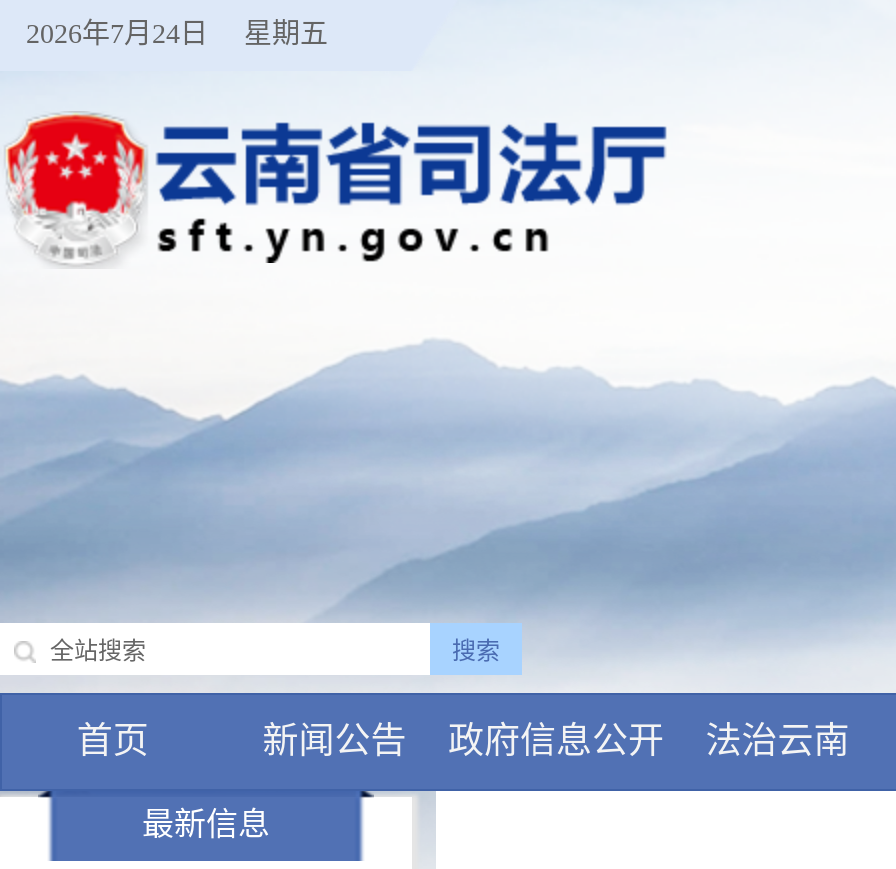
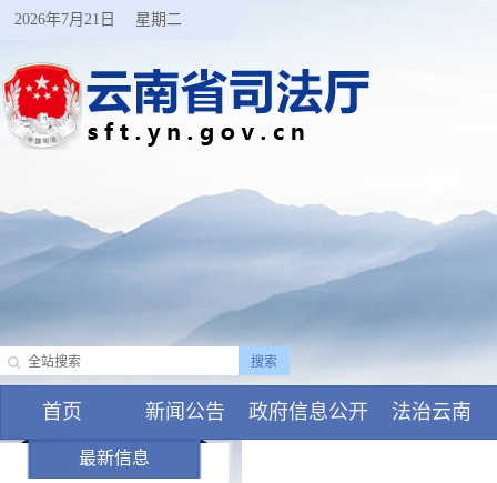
[26,19,208,49] 2026年7月24日 -> [14,11,115,28] 2026年7月21日
[244,19,328,49] 星期五 -> [135,11,182,28] 星期二

